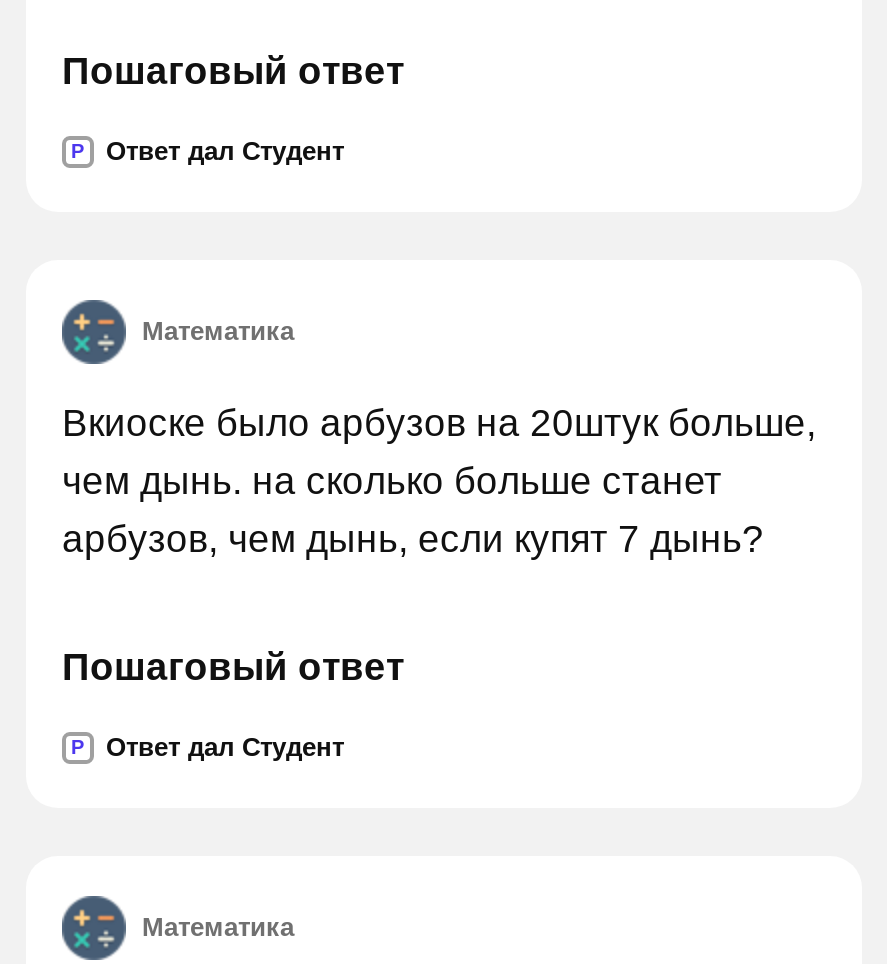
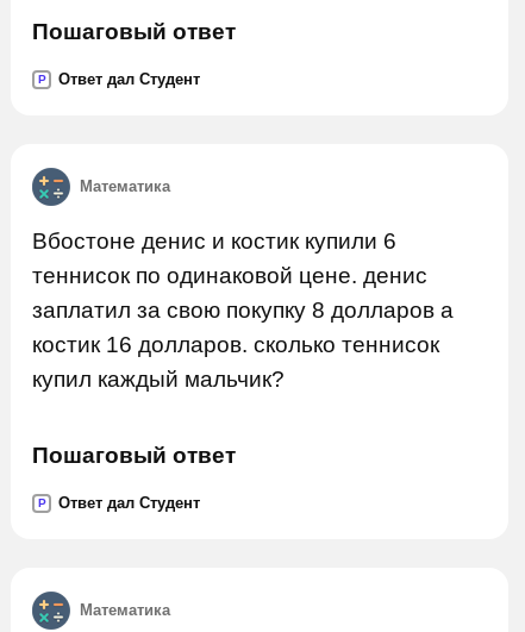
[62,402,816,560] Вкиоске было арбузов на 20штук больше, | чем дынь. на сколько больше станет | арбузов, чем дынь, если купят 7 дынь? -> [32,229,454,392] Вбостоне денис и костик купили 6 | теннисок по одинаковой цене. денис | заплатил за свою покупку 8 долларов а | костик 16 долларов. сколько теннисок | купил каждый мальчик?

